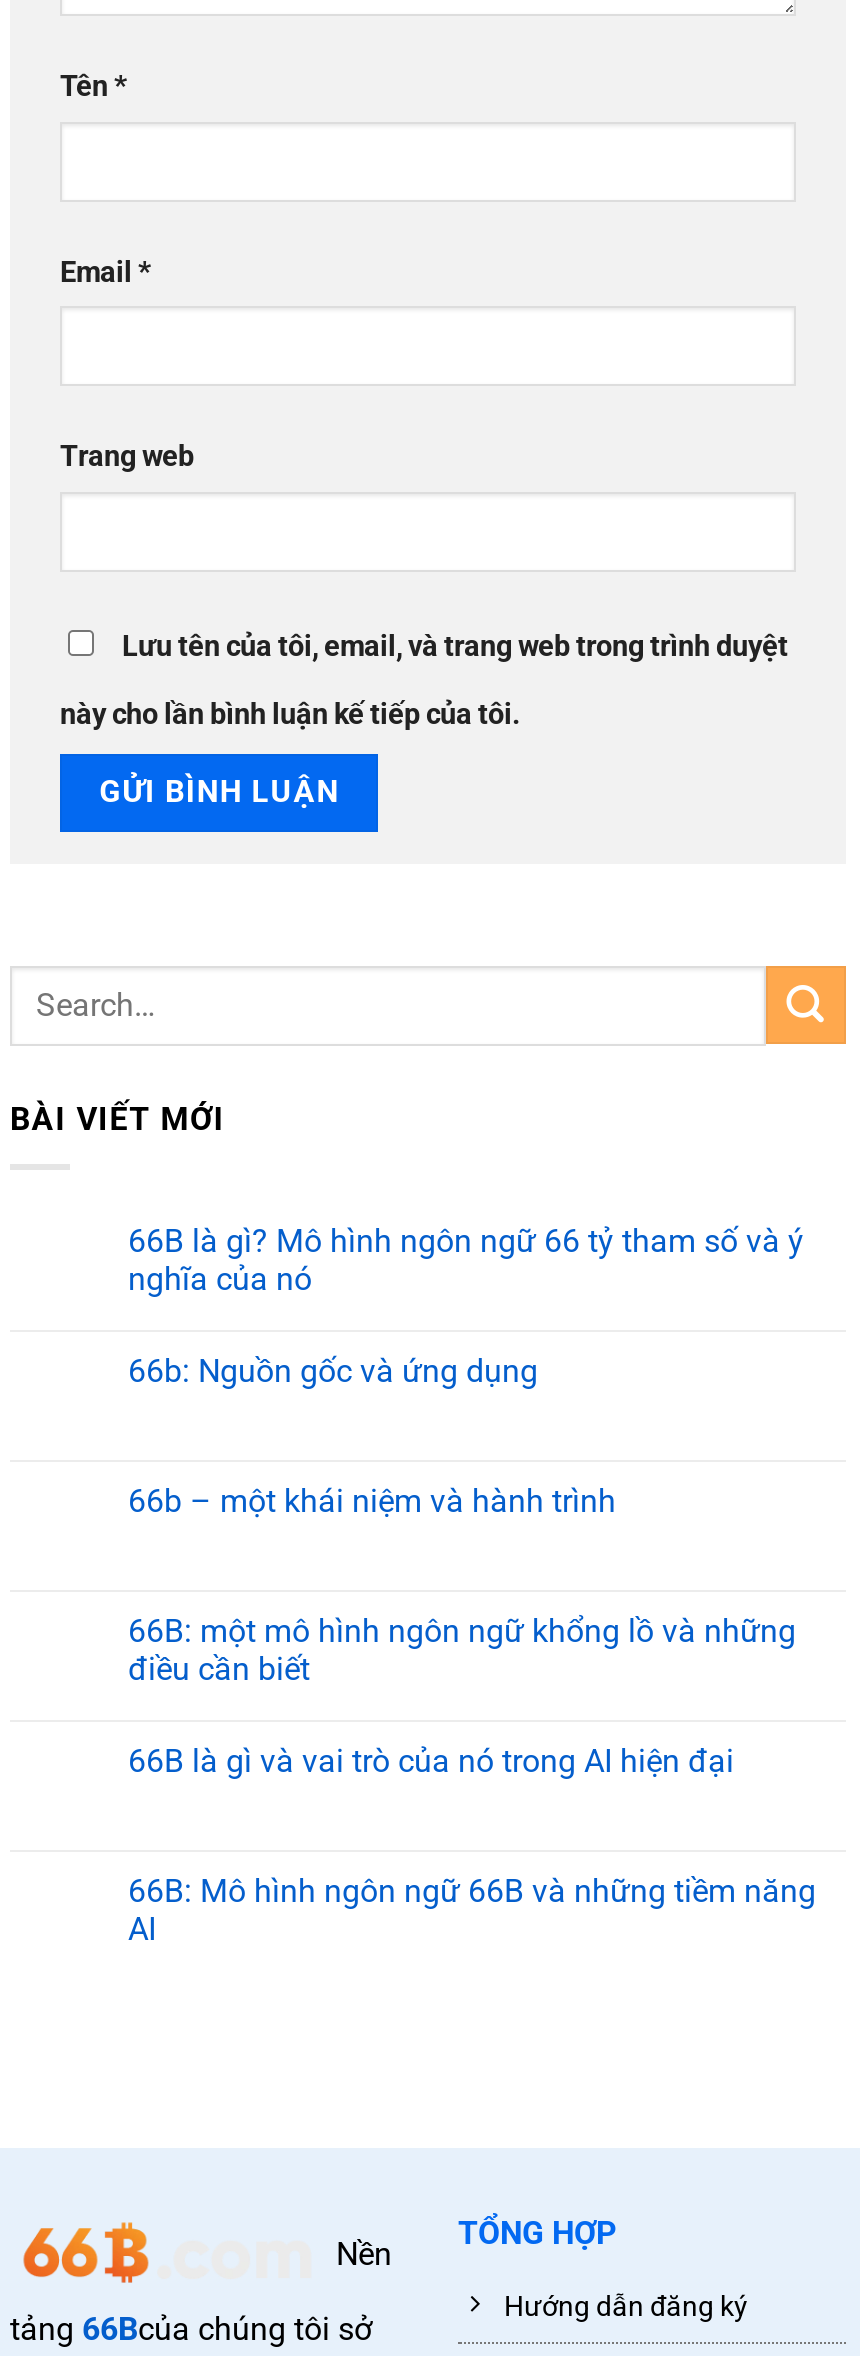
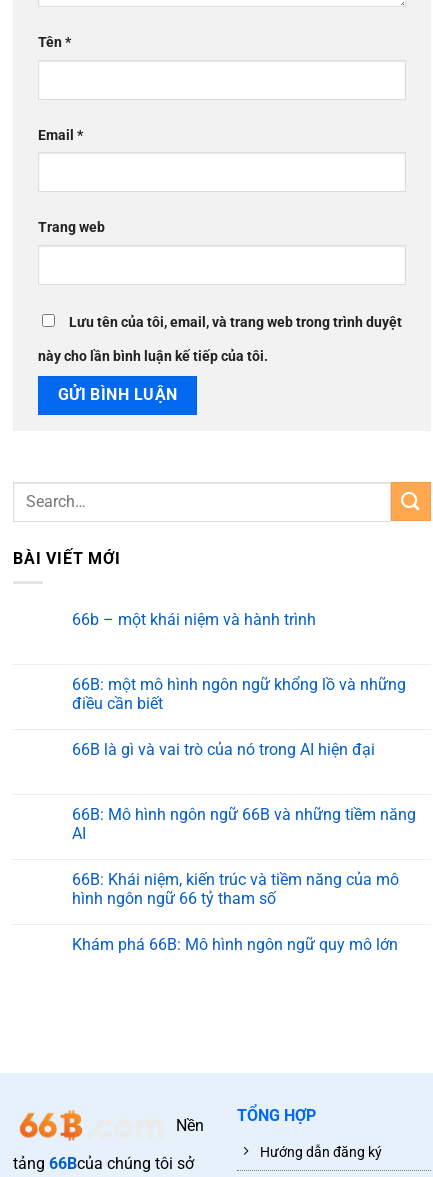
[128,1223,804,1391] 66B là gì? Mô hình ngôn ngữ 66 tỷ tham số và ý | nghĩa của nó | 66b: Nguồn gốc và ứng dụng -> none
moved [128,1483,816,1949] -> [72,610,416,843]: 66b – một khái niệm và hành trình | 66B: một mô hình ngôn ngữ khổng lồ và những | điều cần biết | 66B là gì và vai trò của nó trong AI hiện đại | 66B: Mô hình ngôn ngữ 66B và những tiềm năng | AI
none -> [72,870,399,954] 66B: Khái niệm, kiến trúc và tiềm năng của mô | hình ngôn ngữ 66 tỷ tham số | Khám phá 66B: Mô hình ngôn ngữ quy mô lớn

